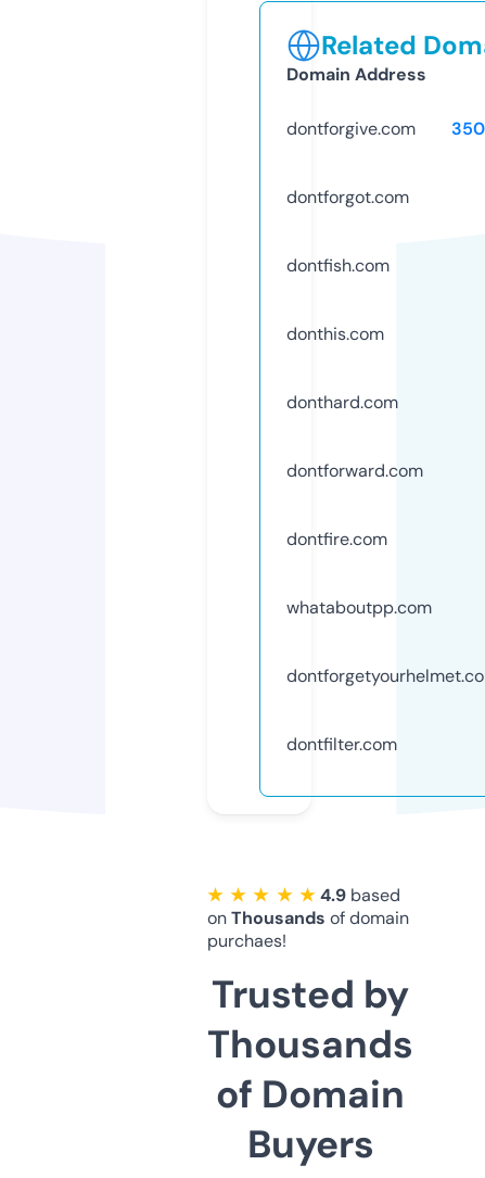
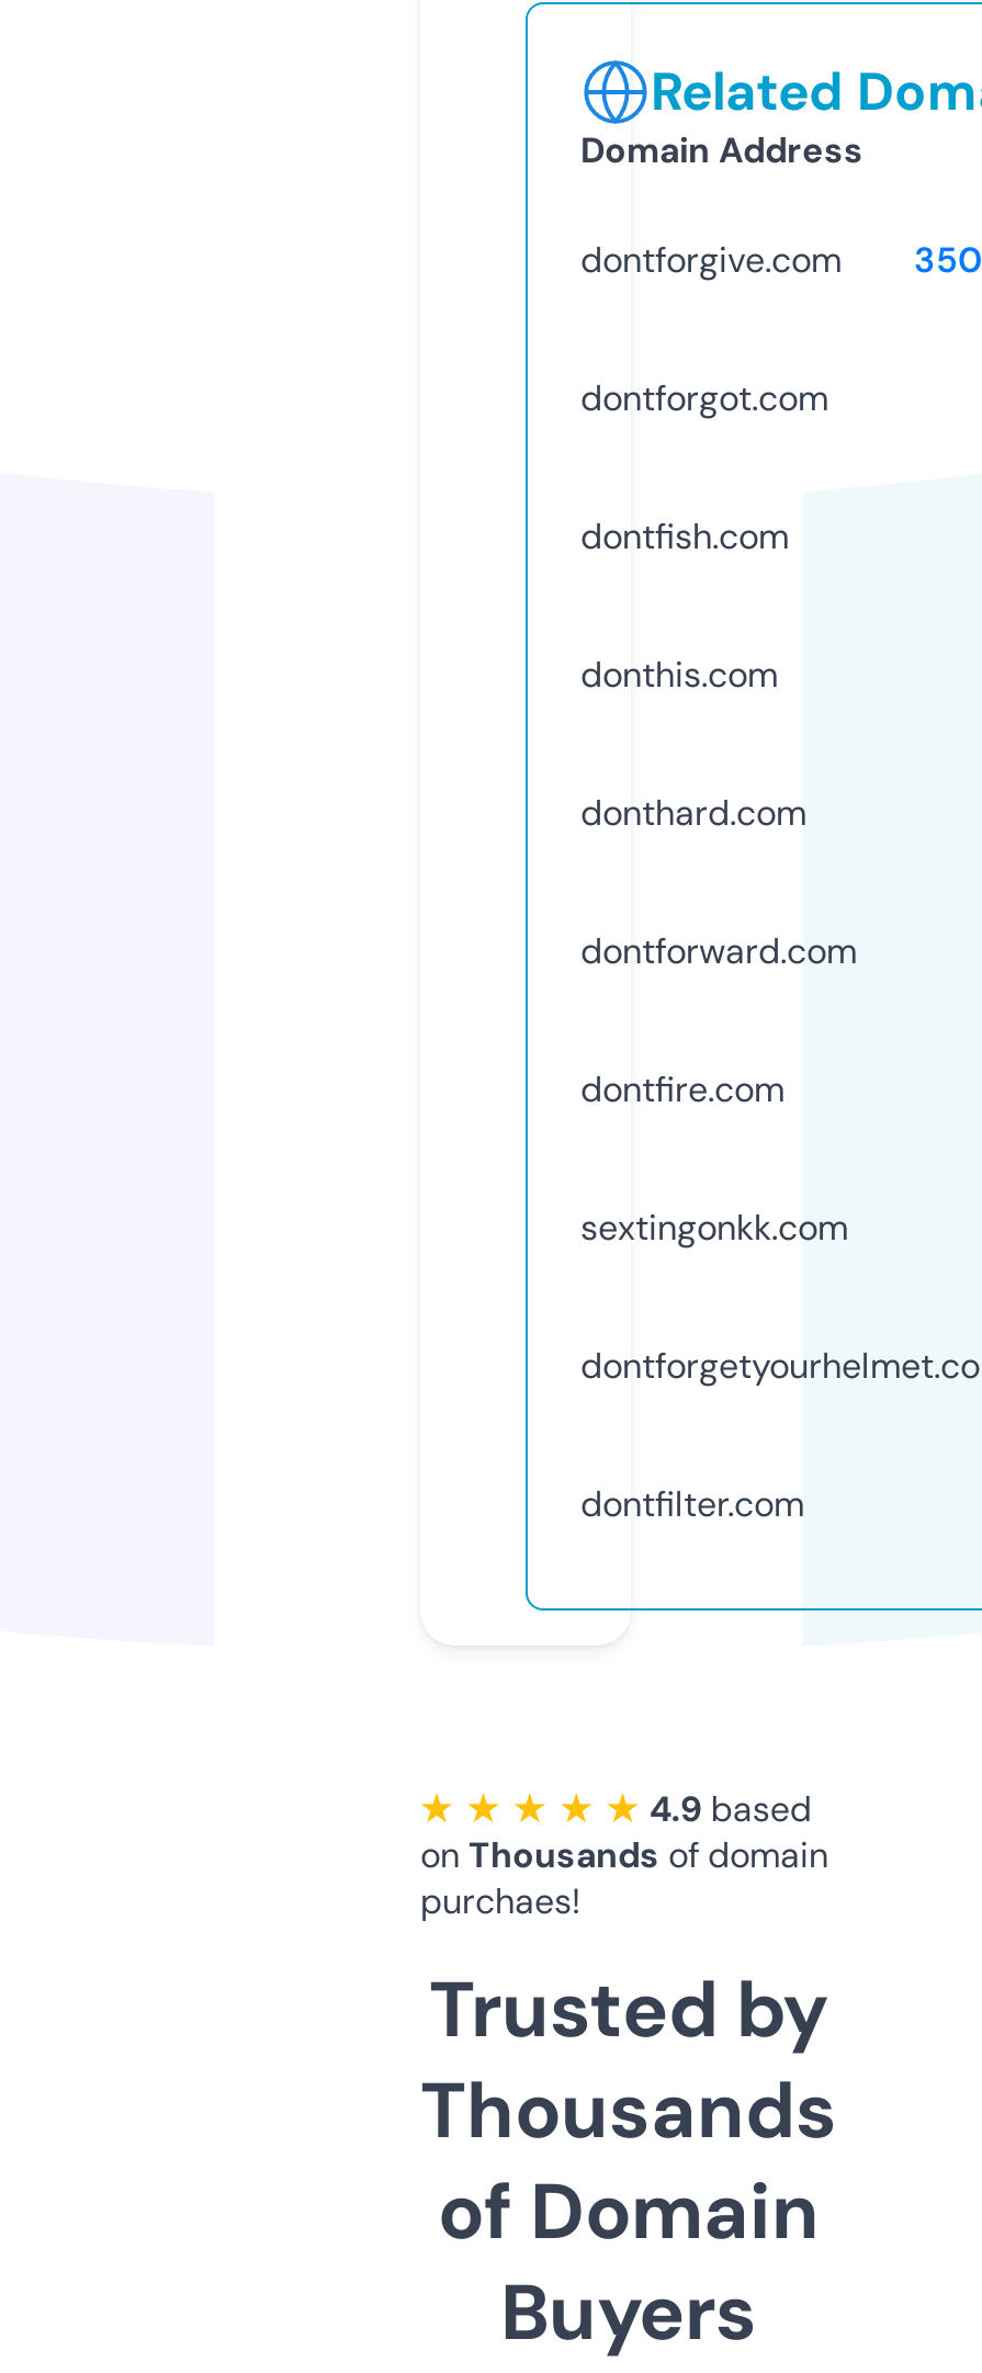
[286,596,432,619] whataboutpp.com -> [580,1204,848,1250] sextingonkk.com

